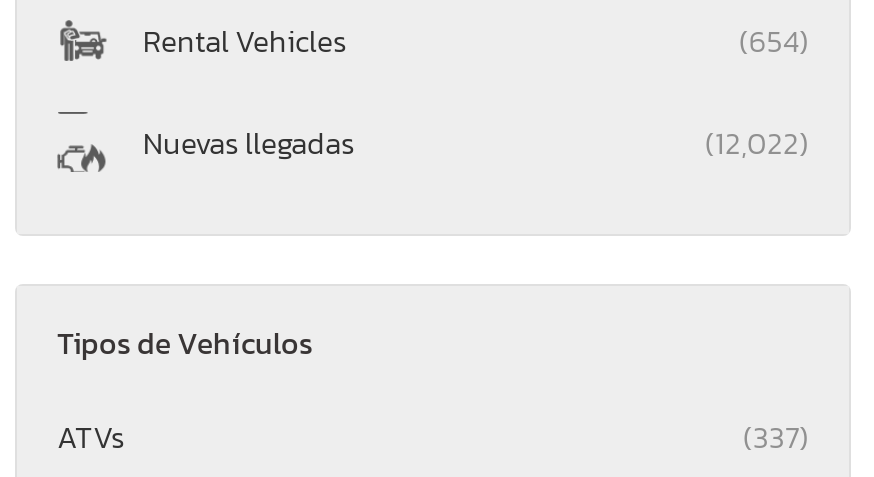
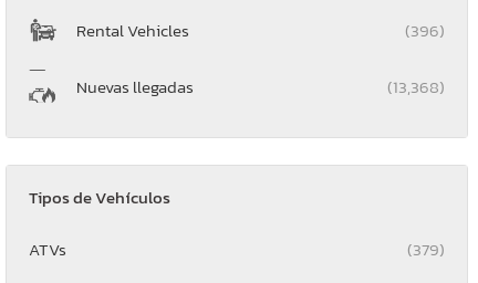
[739,17,809,63] (654) -> [405,17,445,43] (396)
[705,119,809,165] (12,022) -> [387,74,445,99] (13,368)
[743,413,809,459] (337) -> [407,236,445,261] (379)

